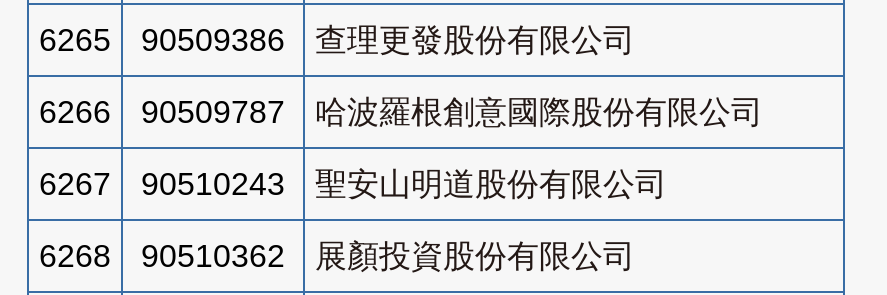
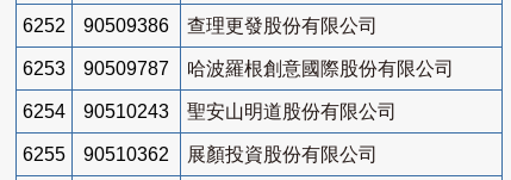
[39,23,635,57] 6265 90509386 查理更發股份有限公司 -> [23,15,378,36] 6252 90509386 查理更發股份有限公司
[39,95,763,129] 6266 90509787 哈波羅根創意國際股份有限公司 -> [23,58,454,79] 6253 90509787 哈波羅根創意國際股份有限公司
[39,167,667,201] 6267 90510243 聖安山明道股份有限公司 -> [23,101,397,121] 6254 90510243 聖安山明道股份有限公司
[39,239,635,273] 6268 90510362 展顏投資股份有限公司 -> [23,144,378,164] 6255 90510362 展顏投資股份有限公司

